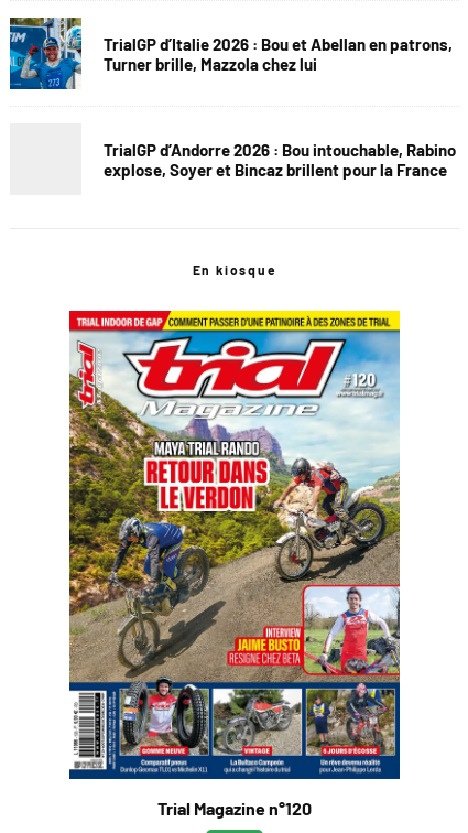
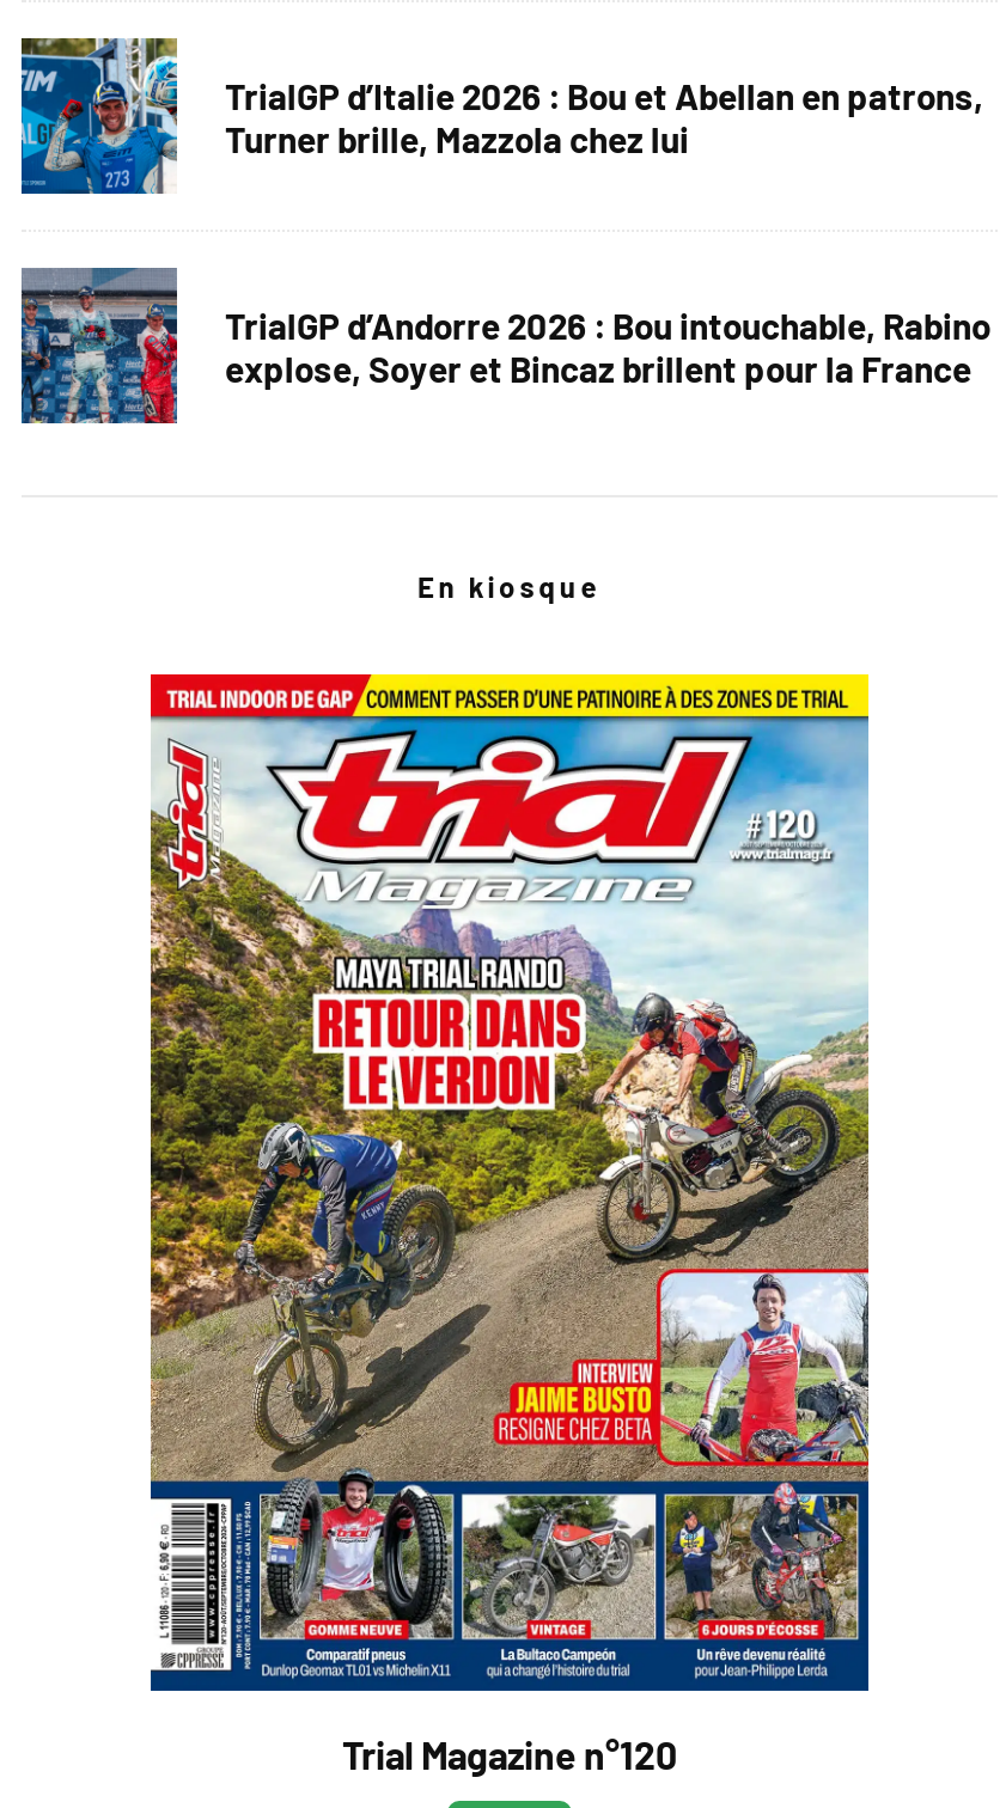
none -> [19,265,179,426] [image]

